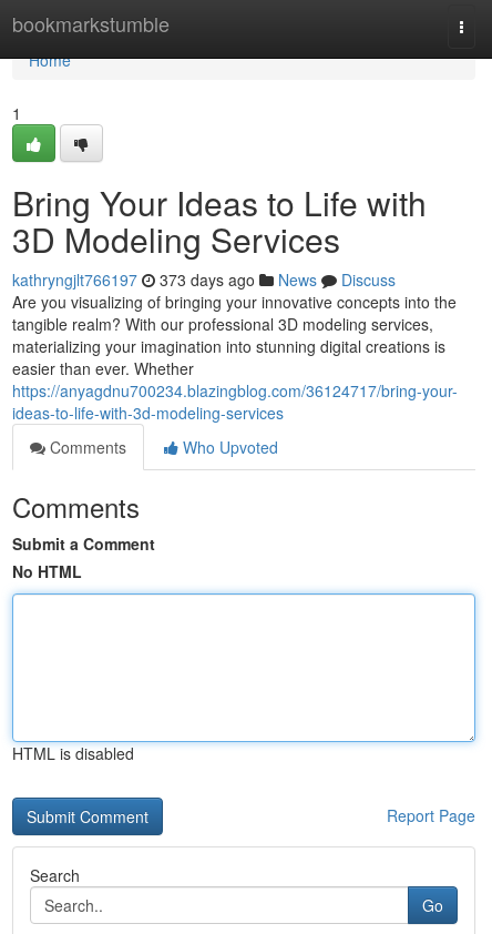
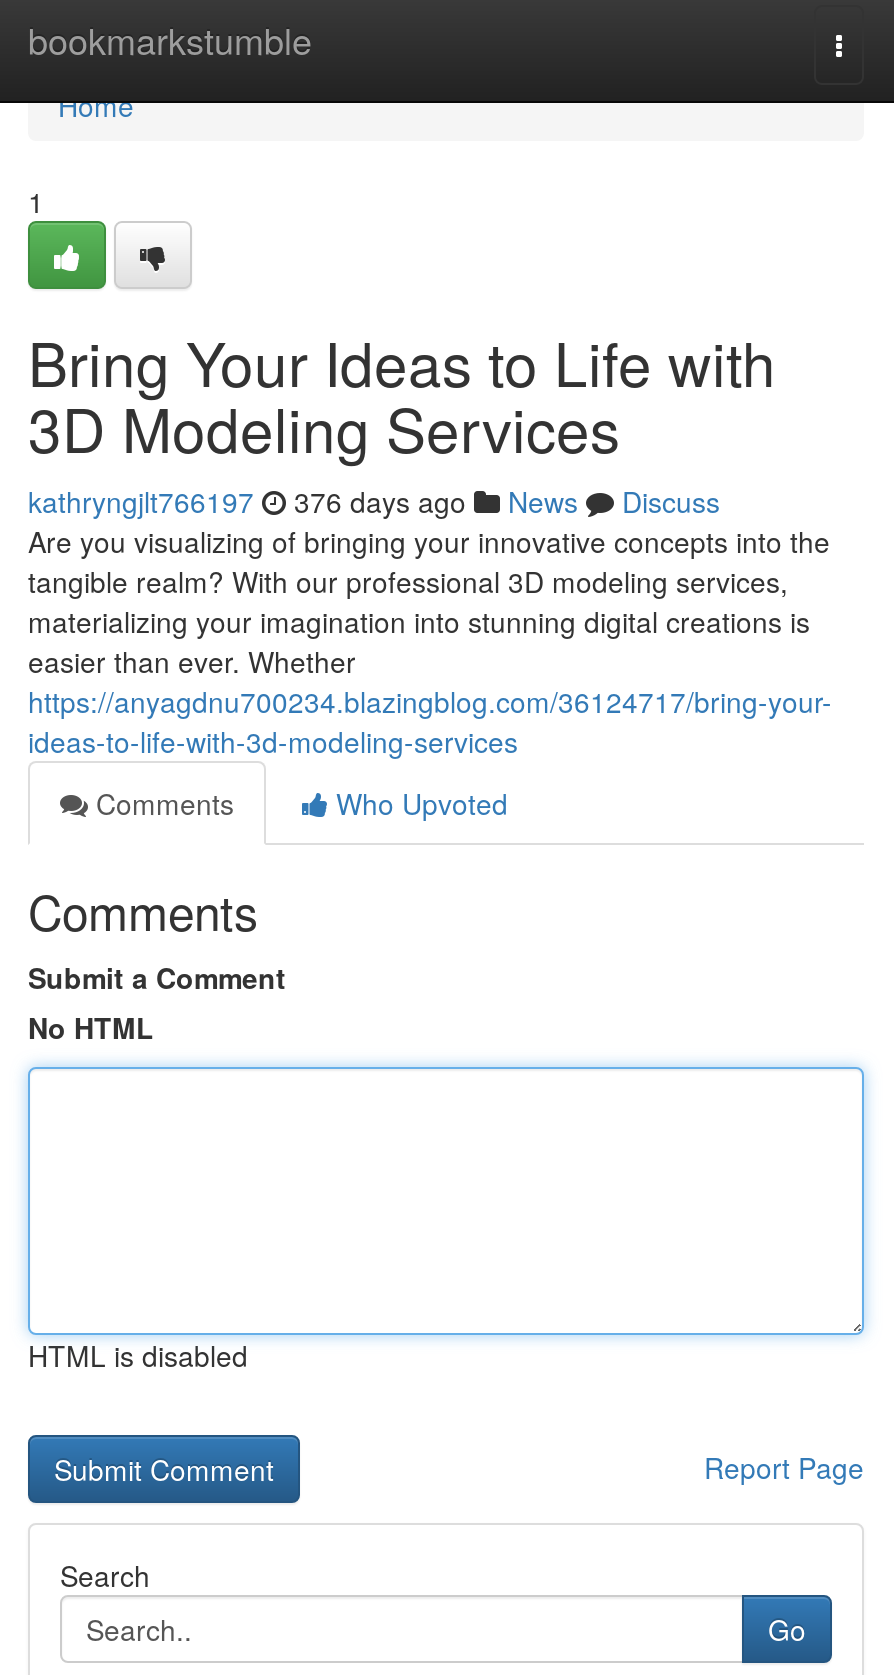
[12,268,396,291] kathryngjlt766197 373 days ago News Discuss -> [28,481,720,521] kathryngjlt766197 376 days ago News Discuss

